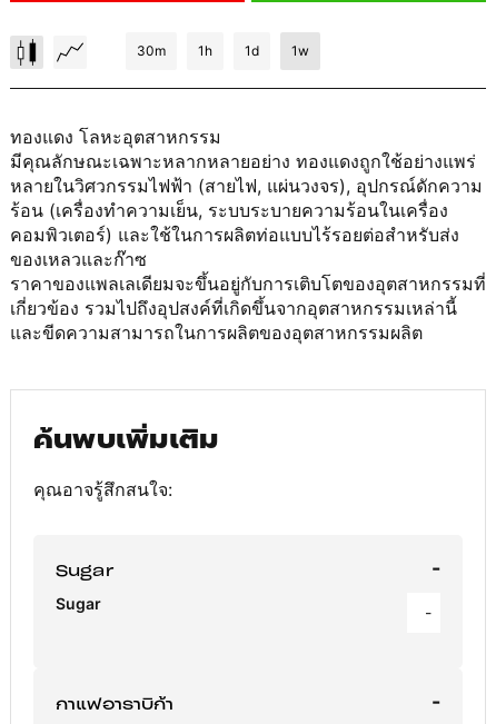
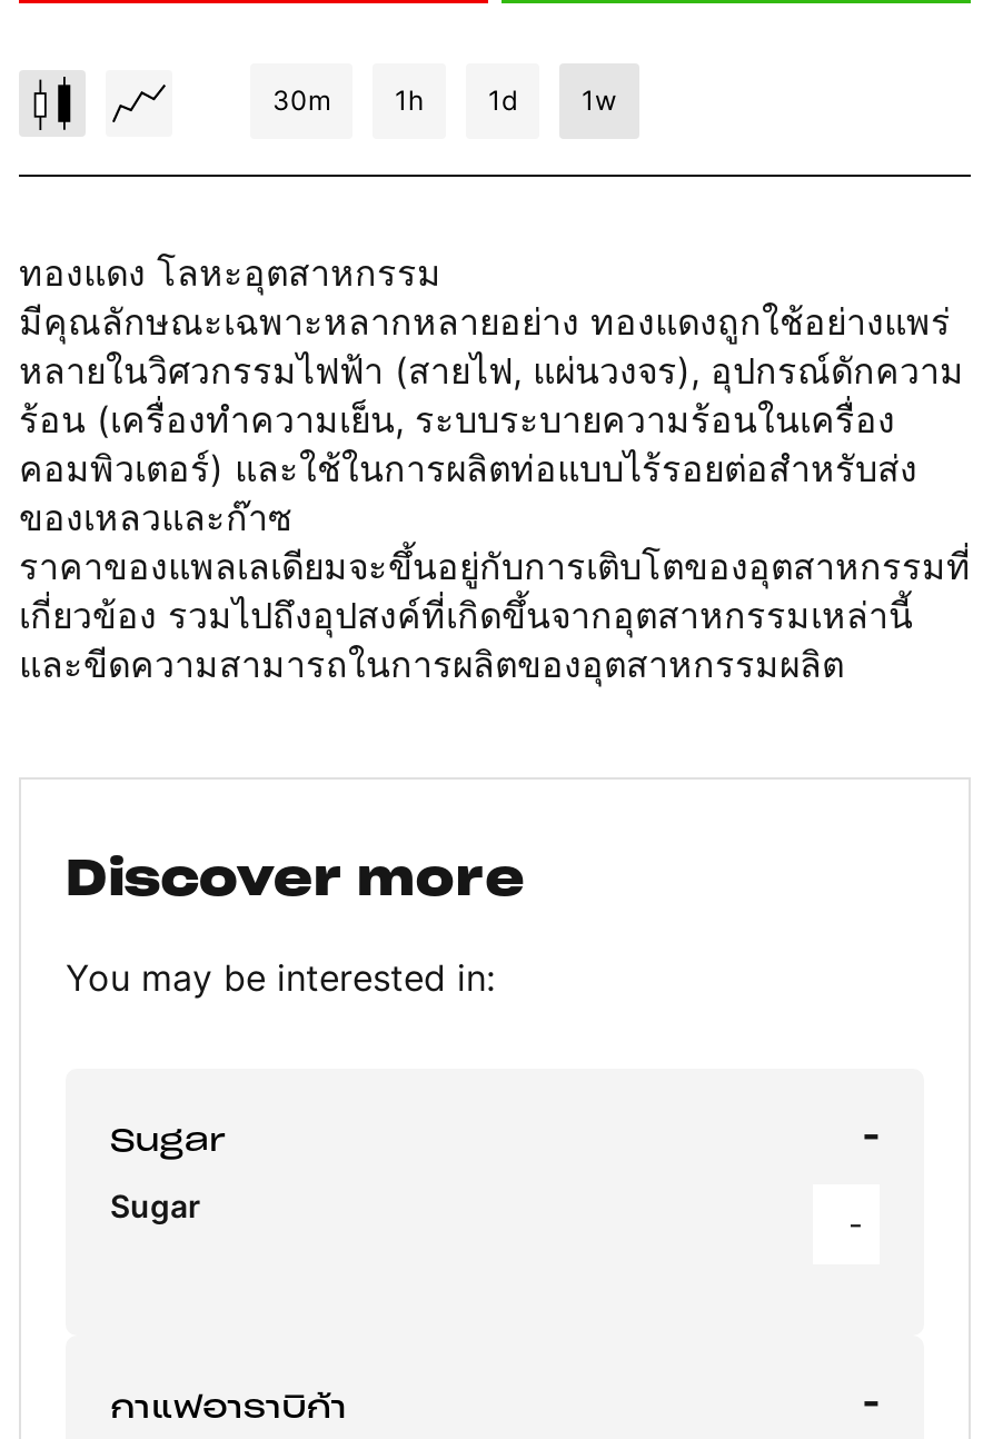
[33,424,218,455] ค้นพบเพิ่มเติม -> [66,846,526,909] Discover more
[33,478,172,500] คุณอาจรู้สึกสนใจ: -> [66,955,495,1000] You may be interested in:

